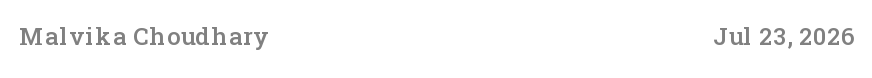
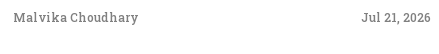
[713,18,855,50] Jul 23, 2026 -> [361,8,431,24] Jul 21, 2026

